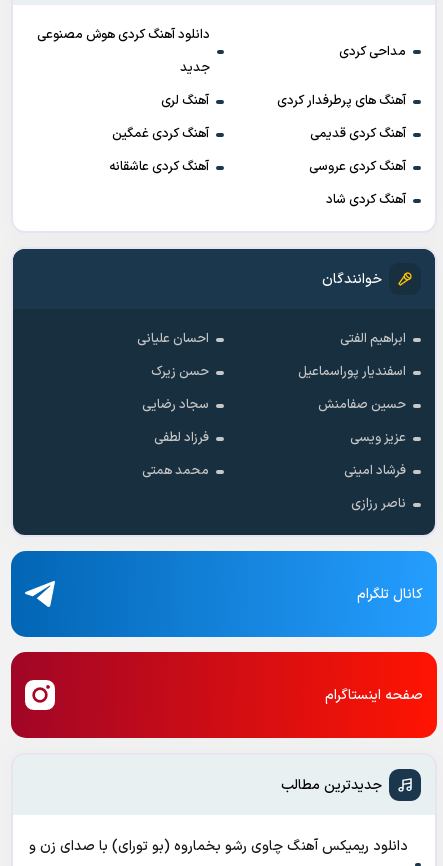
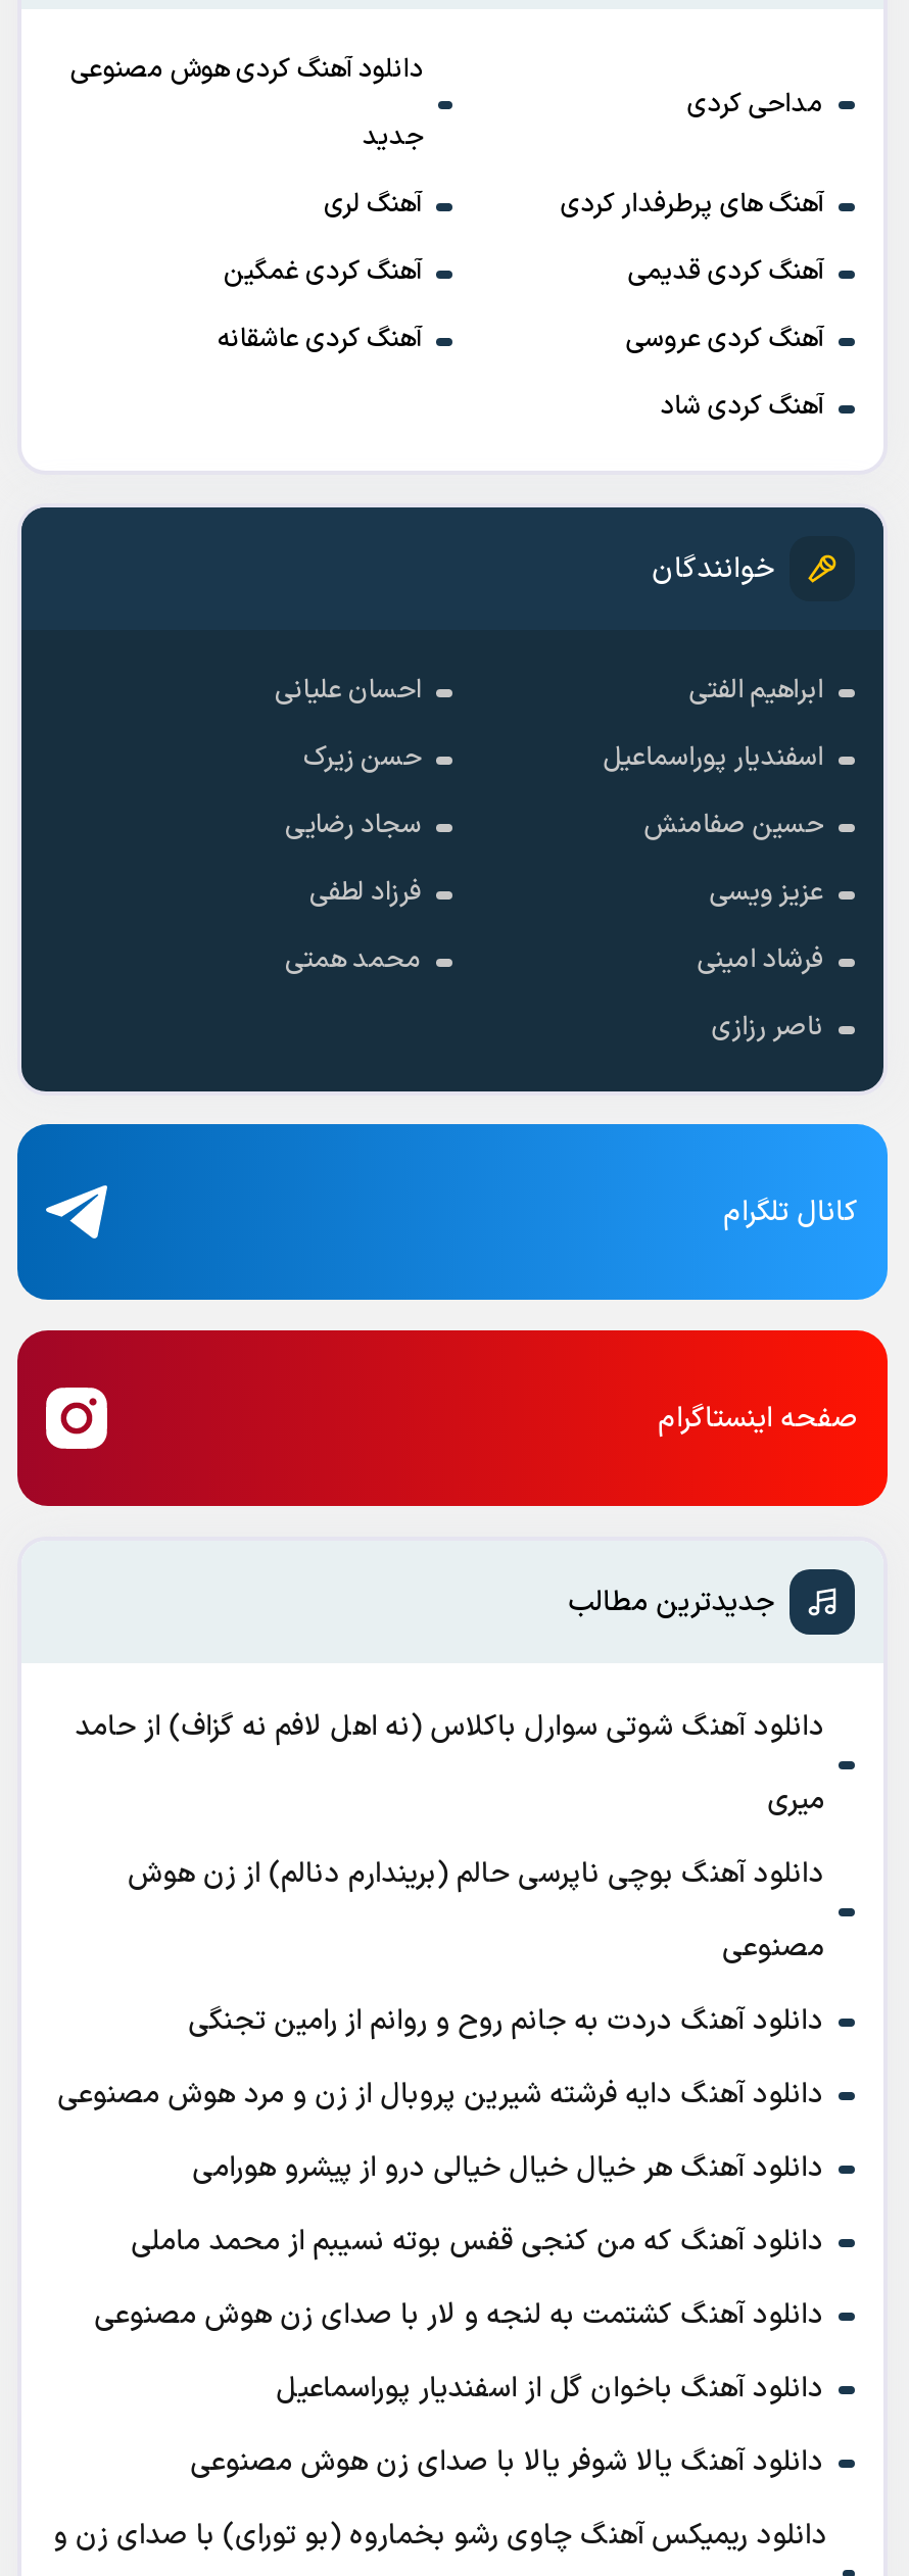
none -> [58,1706,825,2484] دانلود آهنگ شوتی سوارل باکلاس (نه اهل لافم نه گزاف) از حامد | میری | دانلود آهنگ بوچی ناپرسی حالم (بریندارم دنالم) از زن هوش | مصنوعی | دانلود آهنگ دردت به جانم روح و روانم از رامین تجنگی | دانلود آهنگ دایه فرشته شیرین پروبال از زن و مرد هوش مصنوعی | دانلود آهنگ هر خیال خیال خیالی درو از پیشرو هورامی | دانلود آهنگ که من کنجی قفس بوته نسیبم از محمد ماملی | دانلود آهنگ کشتمت به لنجه و لار با صدای زن هوش مصنوعی | دانلود آهنگ باخوان گل از اسفندیار پوراسماعیل | دانلود آهنگ یالا شوفر یالا با صدای زن هوش مصنوعی

